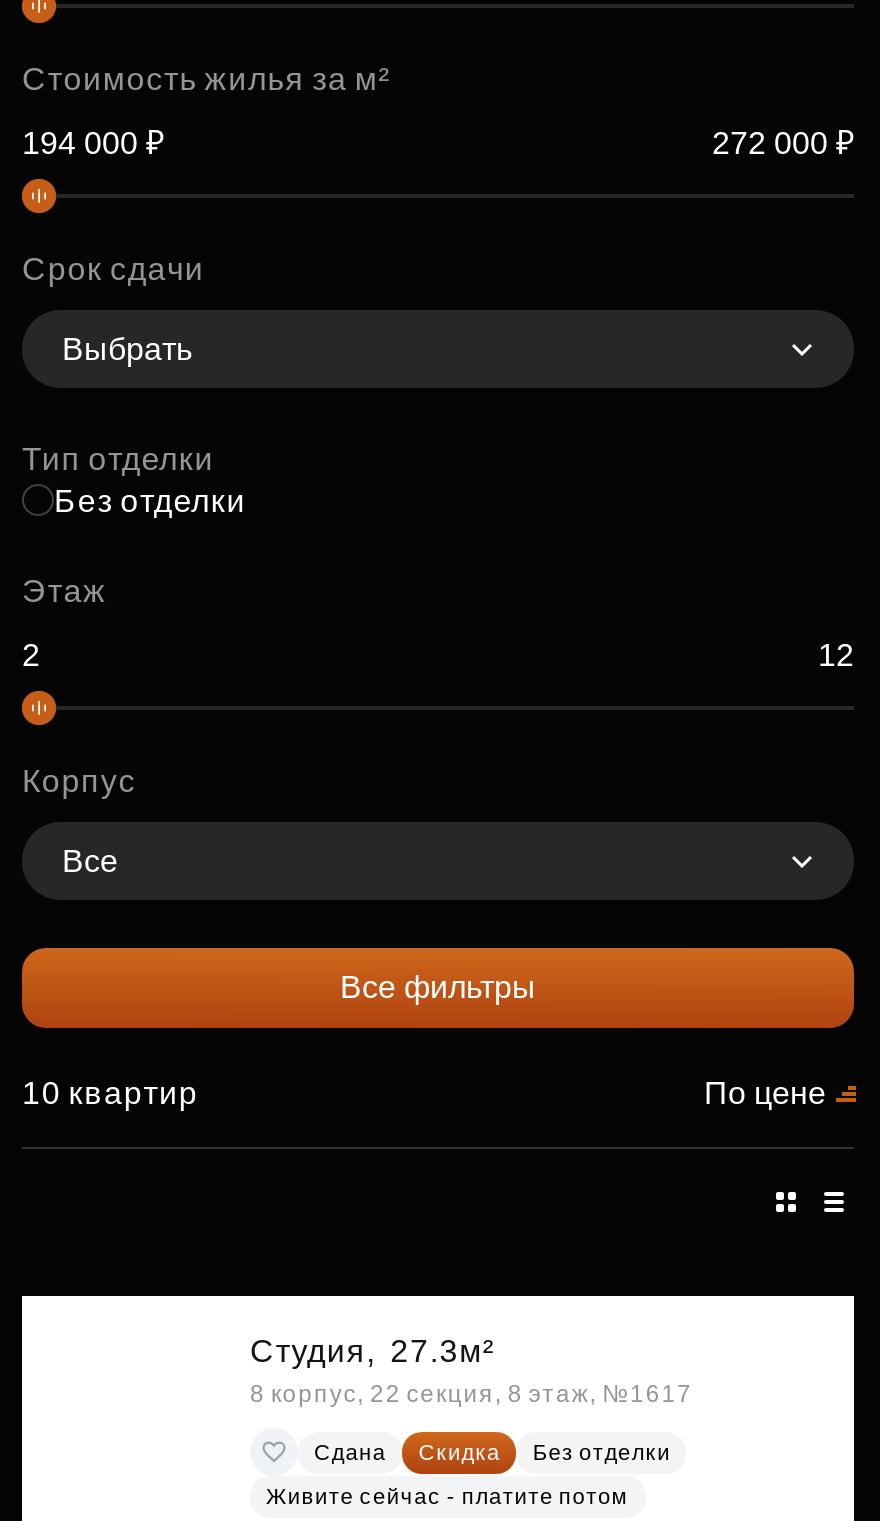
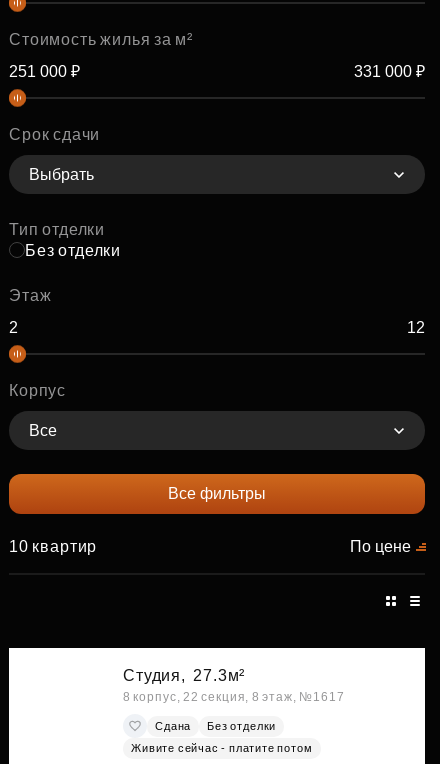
[418,1440,501,1464] Скидка -> none

